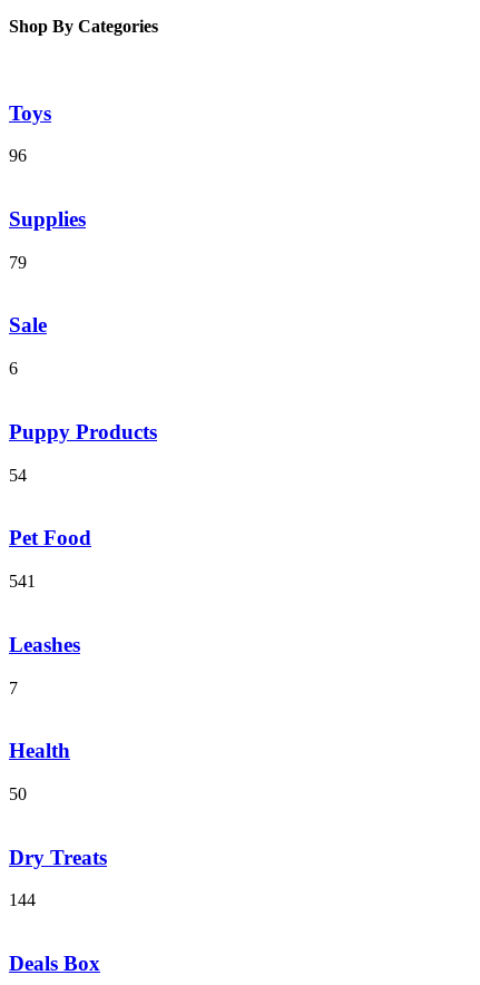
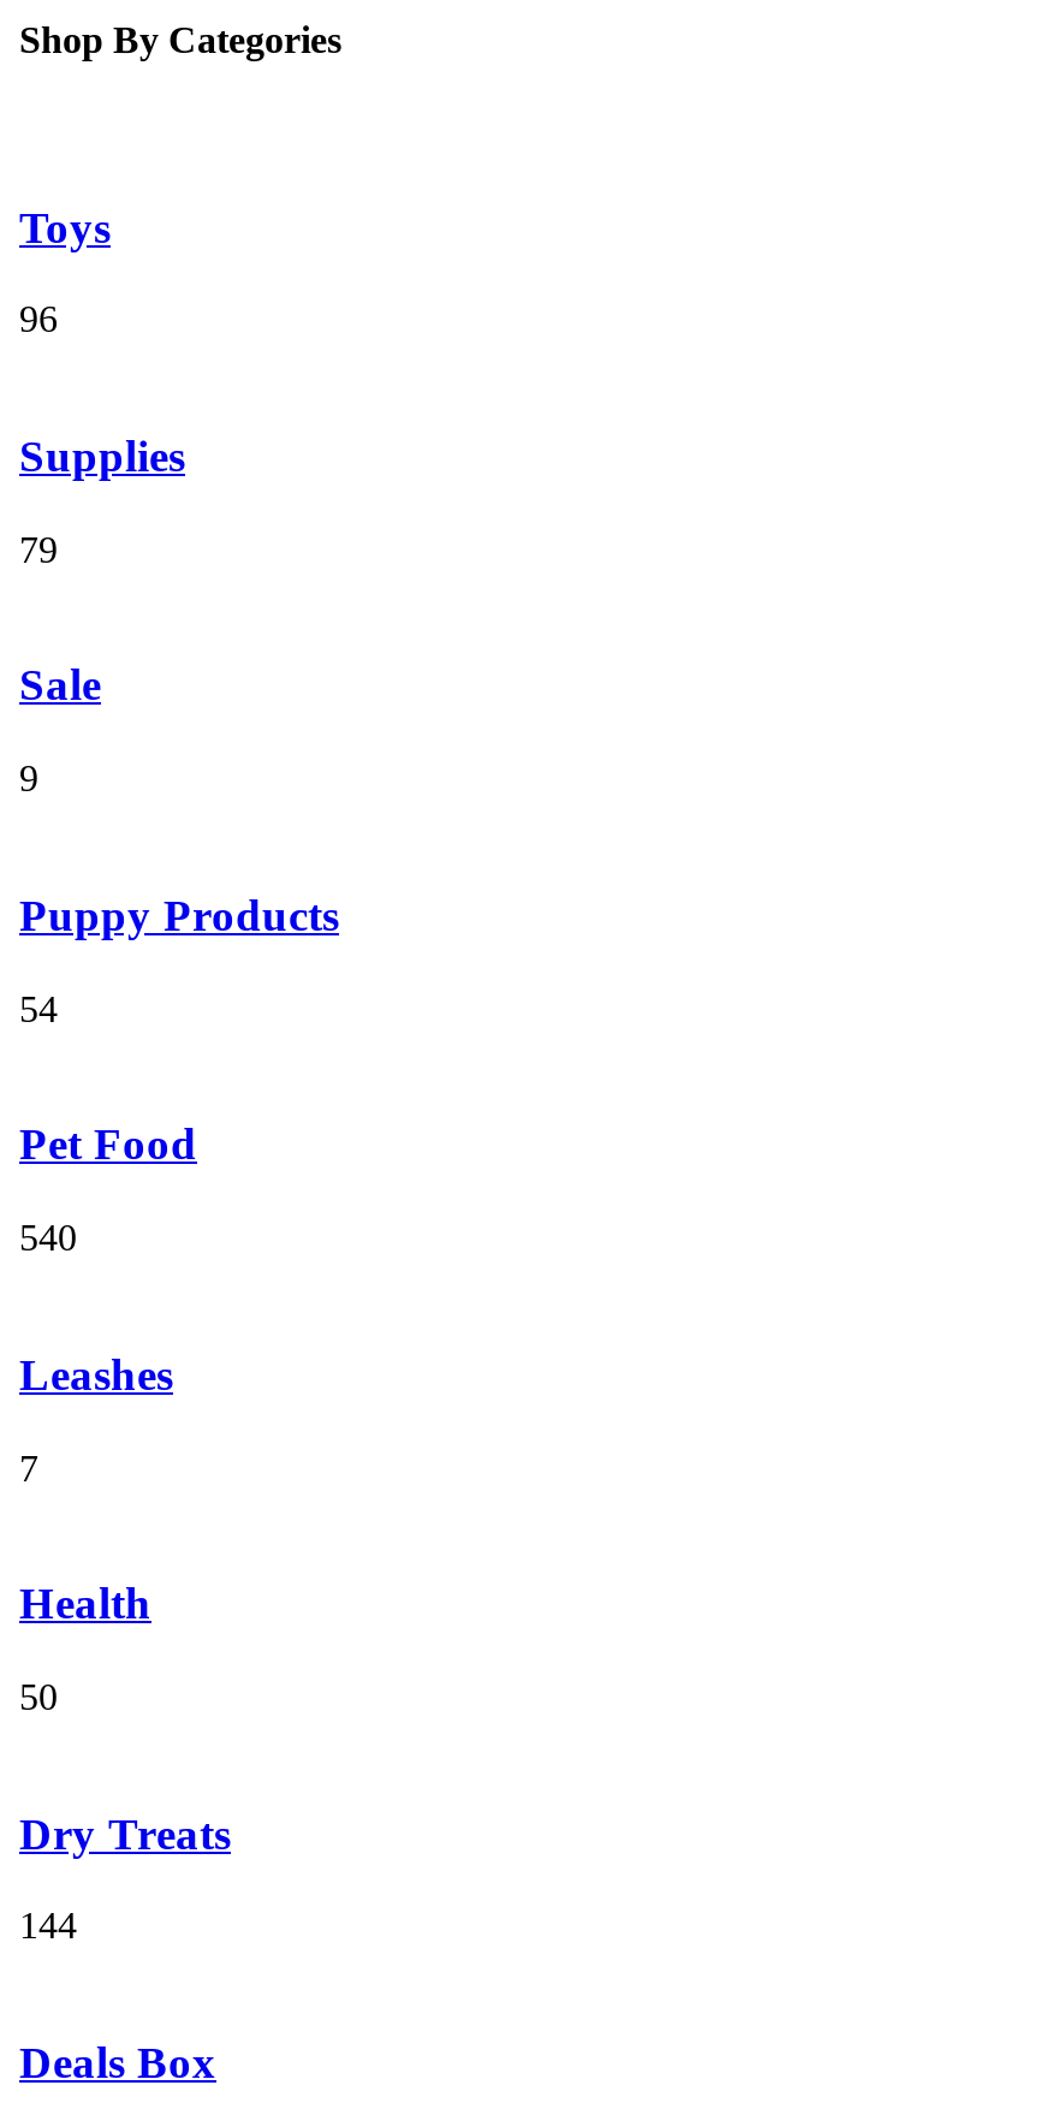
[9,359,18,378] 6 -> [19,758,38,799] 9
[9,572,36,591] 541 -> [19,1217,77,1258] 540

